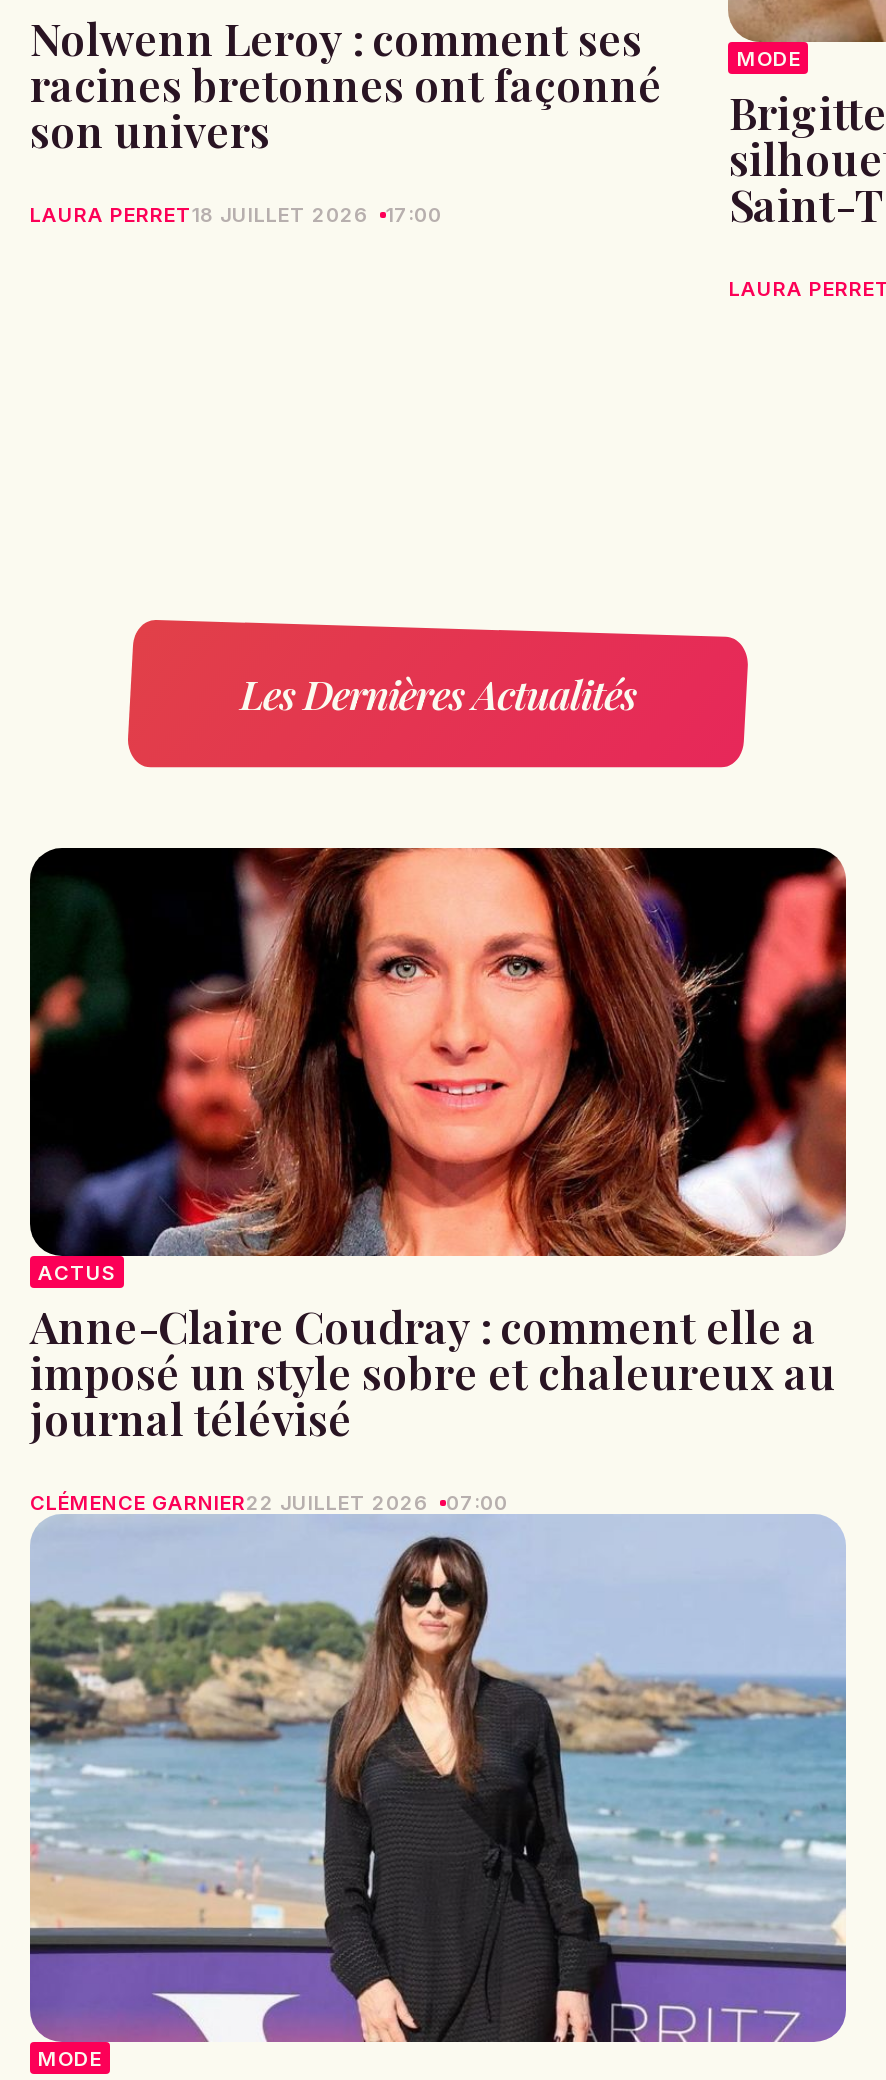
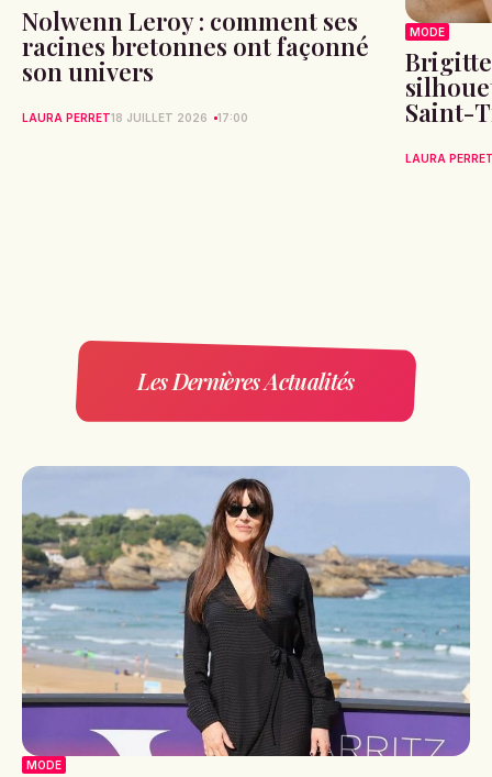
[28,846,848,1514] [image] | ACTUS | Anne-Claire Coudray : comment elle a | imposé un style sobre et chaleureux au | journal télévisé | CLÉMENCE GARNIER22 JUILLET 2026 | 07:00 -> none

